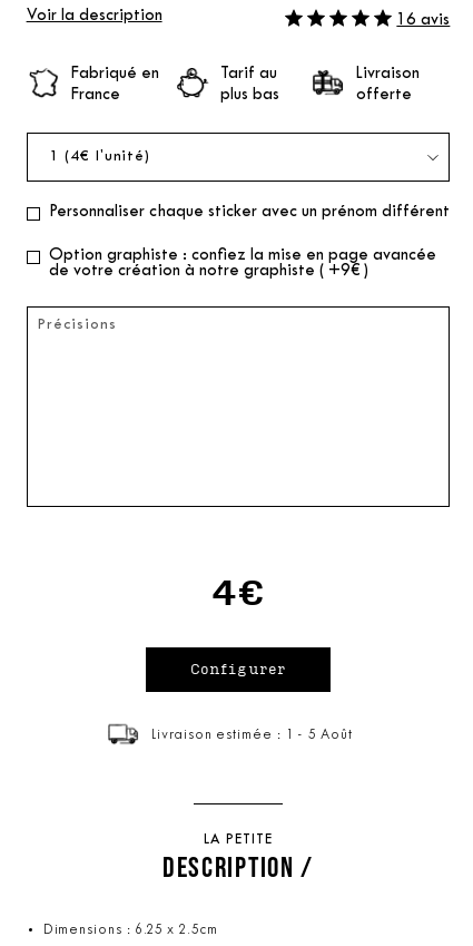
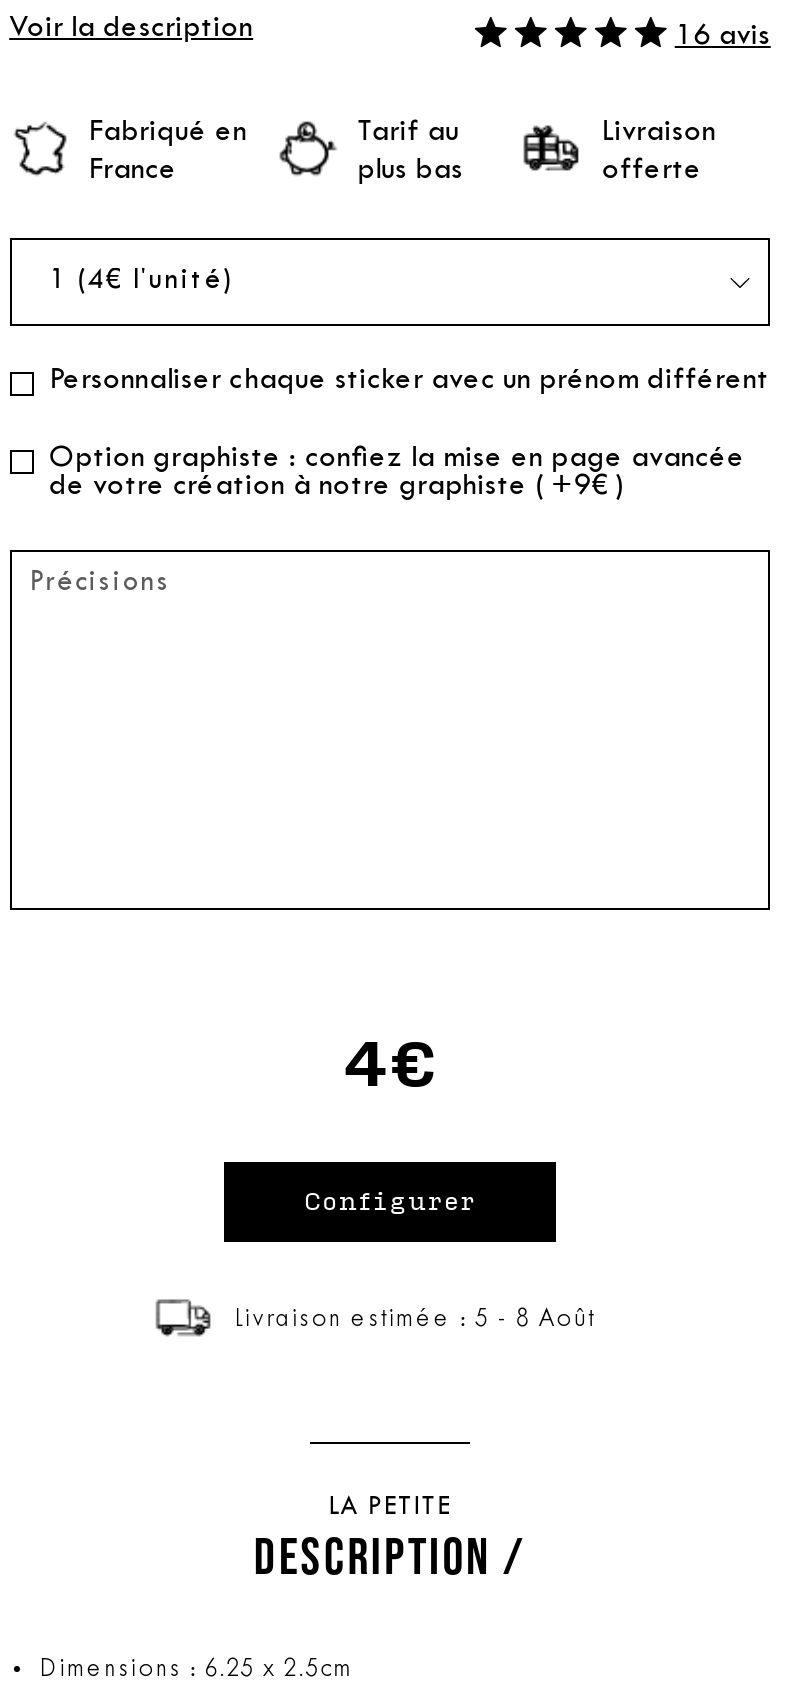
[151,728,353,742] Livraison estimée : 1 - 5 Août -> [234,1307,596,1331] Livraison estimée : 5 - 8 Août

